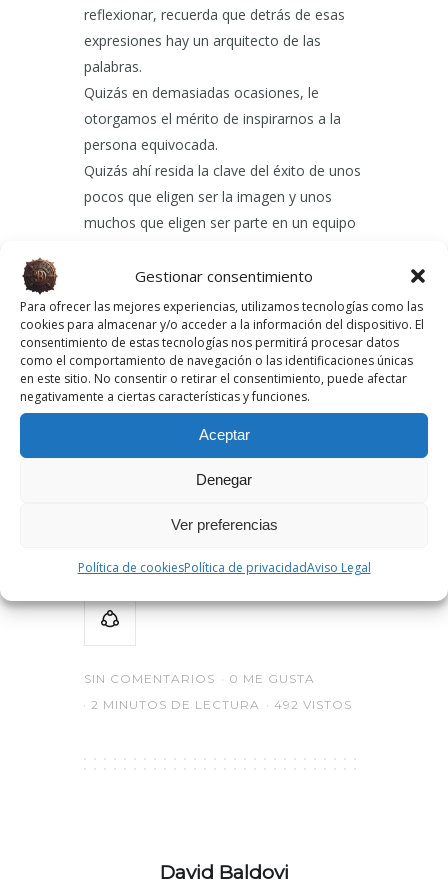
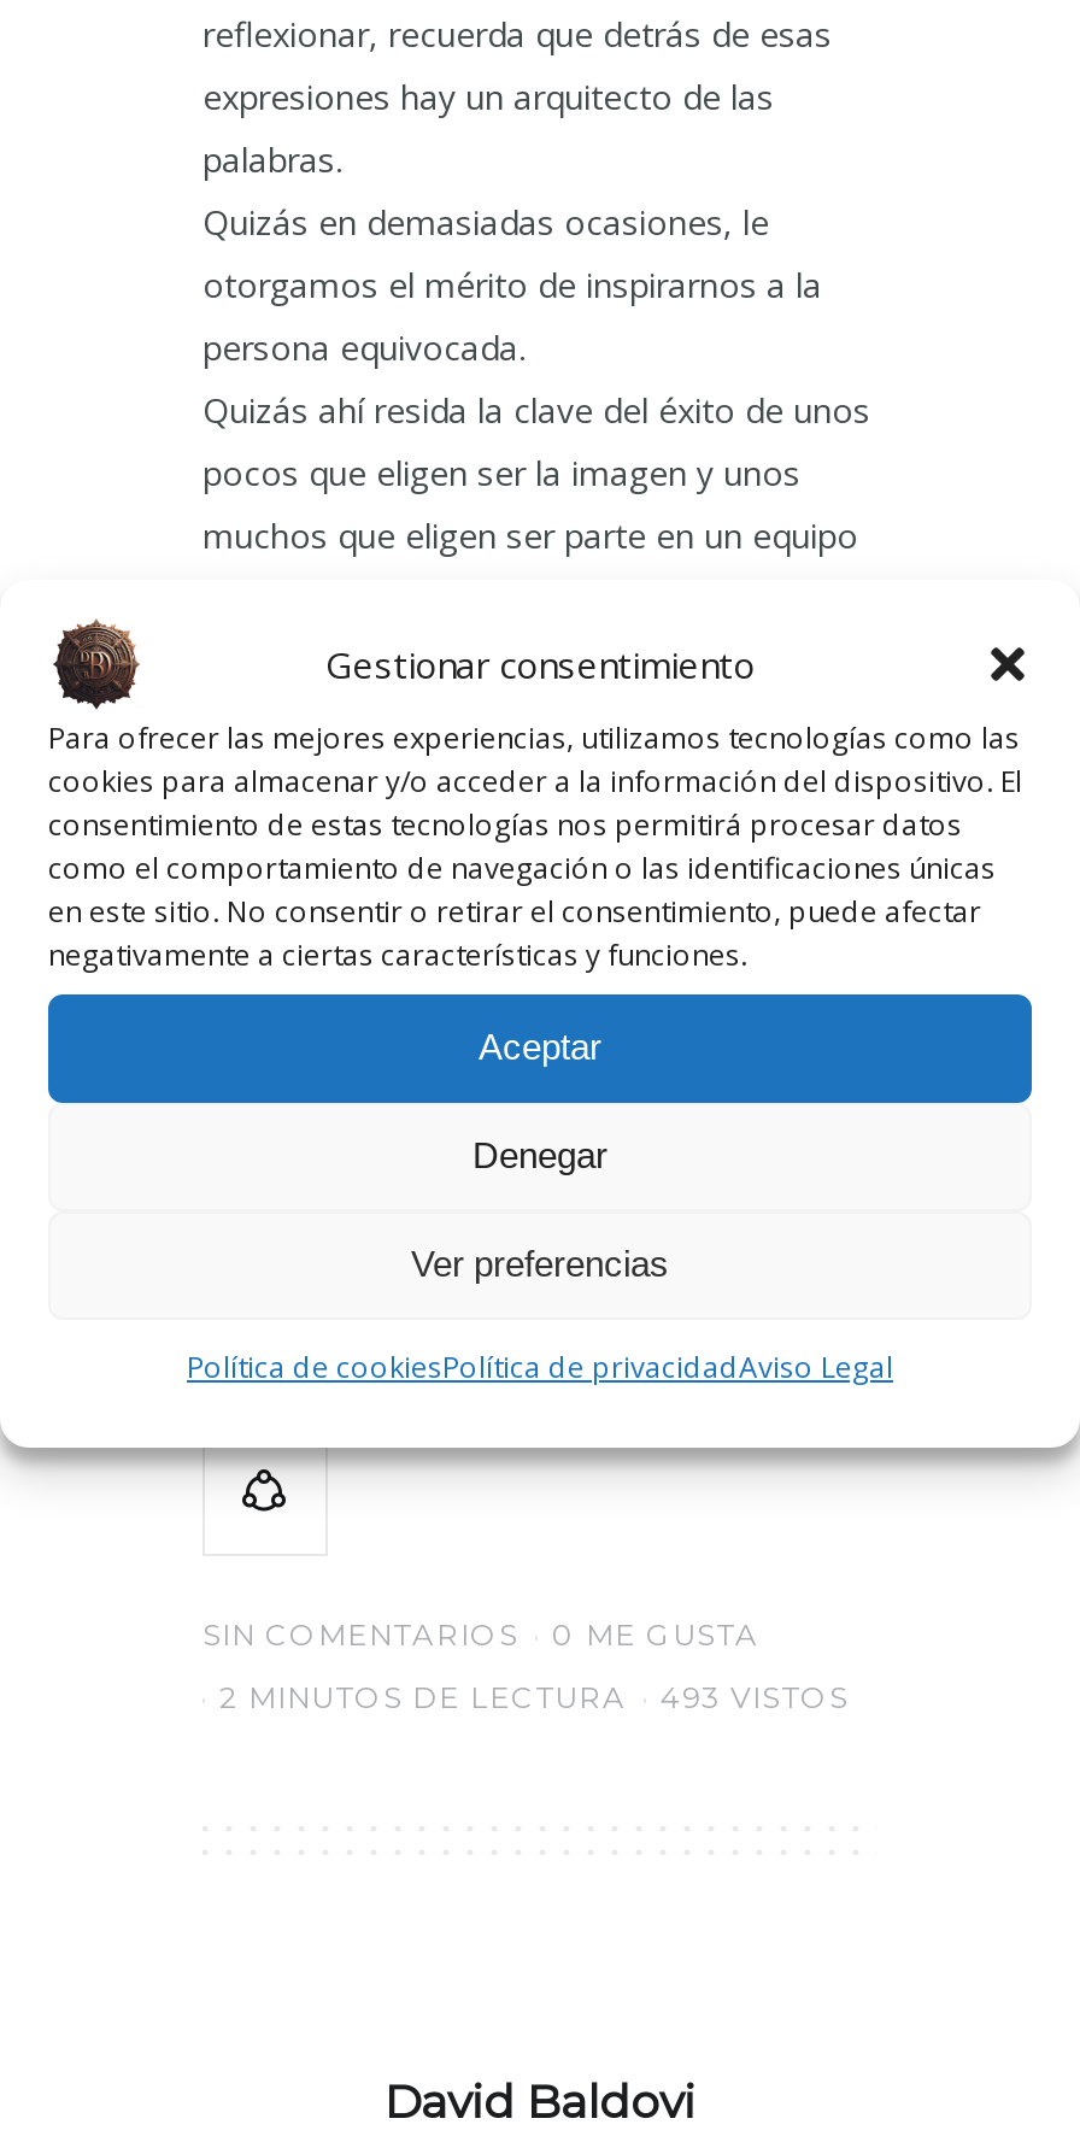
[91,697,352,712] 2 MINUTOS DE LECTURA 492 VISTOS -> [219,1679,849,1715] 2 MINUTOS DE LECTURA 493 VISTOS

